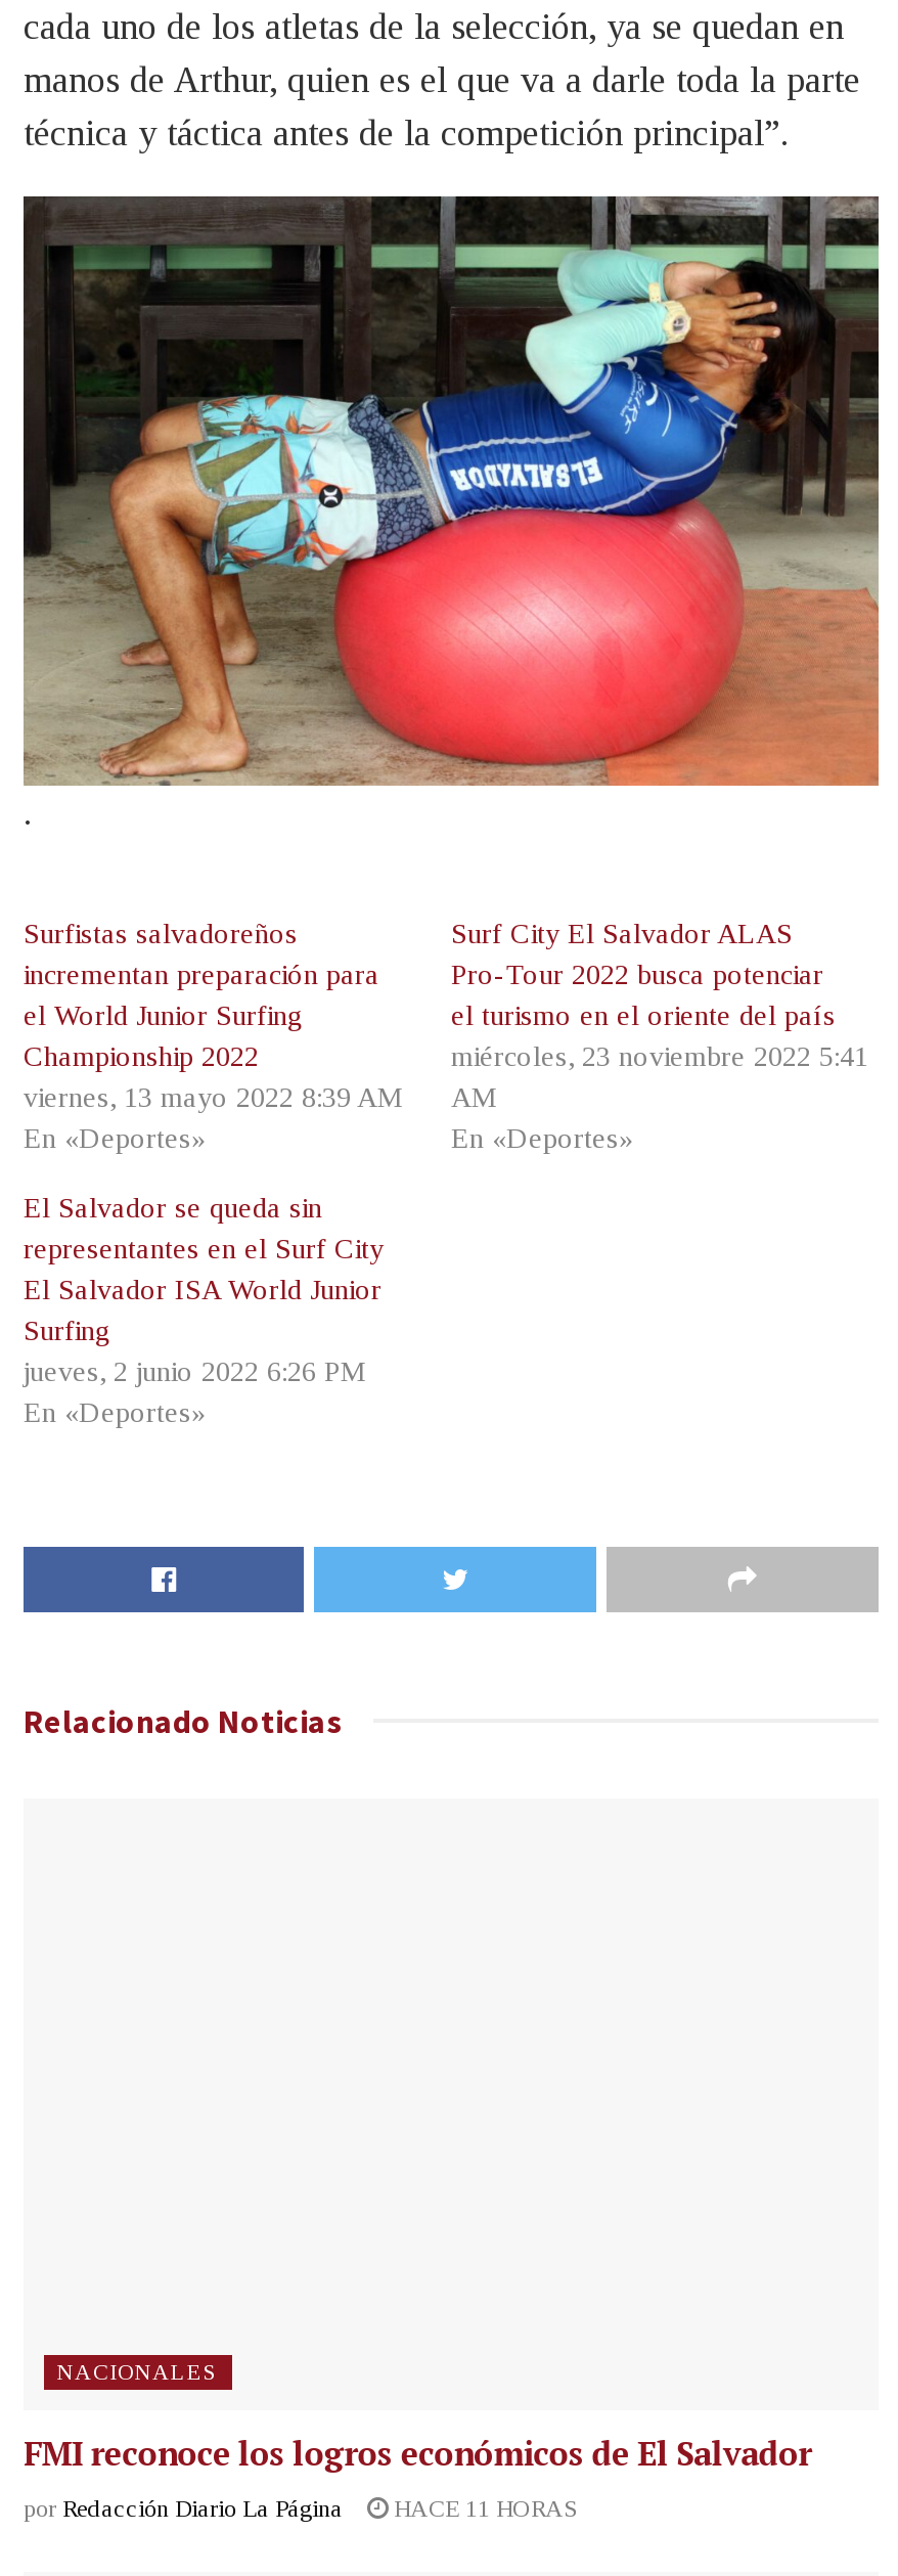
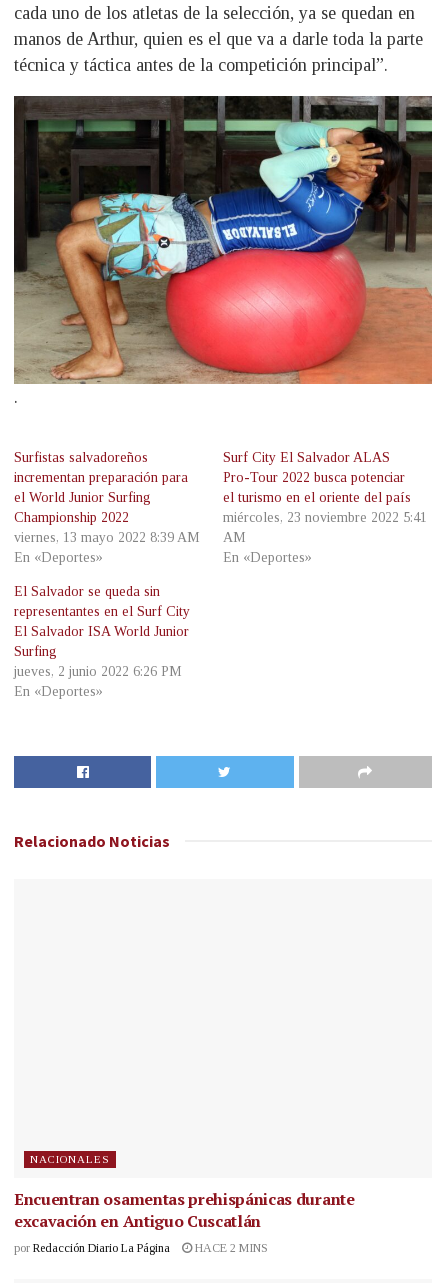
[24,2431,812,2476] FMI reconoce los logros económicos de El Salvador -> [14,1188,355,1232] Encuentran osamentas prehispánicas durante | excavación en Antiguo Cuscatlán
[24,2494,578,2523] por Redacción Diario La Página HACE 11 HORAS -> [14,1241,268,1255] por Redacción Diario La Página HACE 2 MINS

